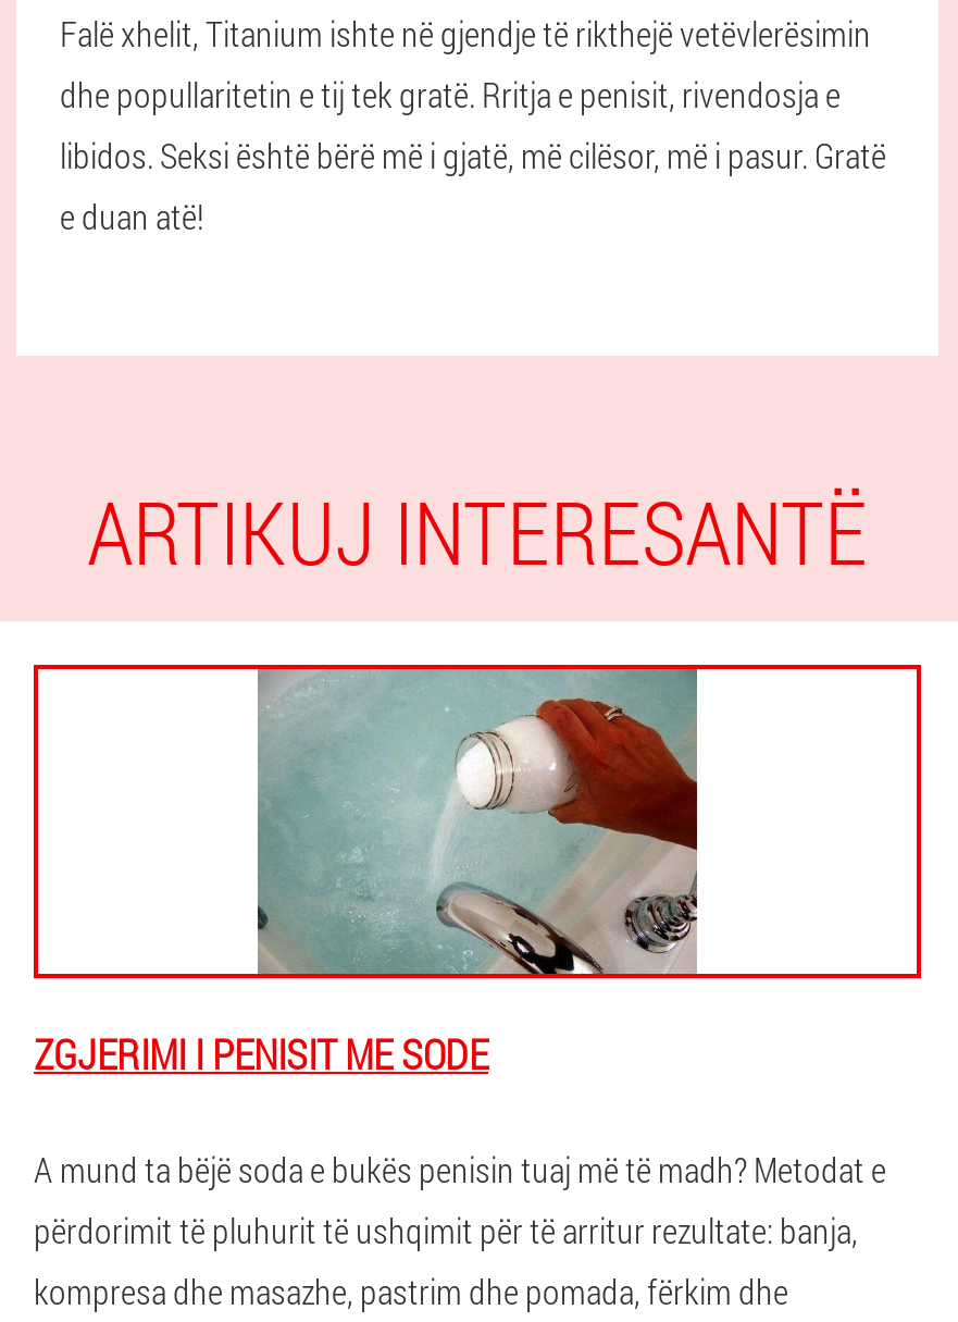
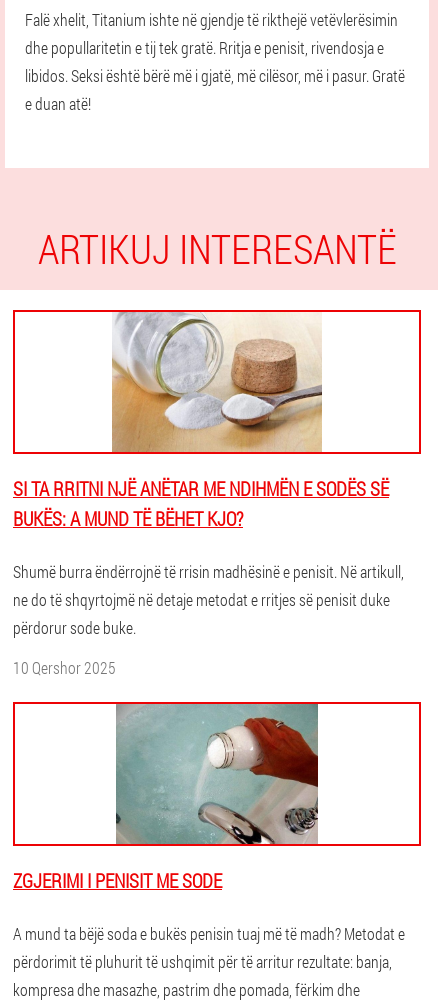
none -> [13,312,404,678] [image] | SI TA RRITNI NJË ANËTAR ME NDIHMËN E SODËS SË | BUKËS: A MUND TË BËHET KJO? | Shumë burra ëndërrojnë të rrisin madhësinë e penisit. Në artikull, | ne do të shqyrtojmë në detaje metodat e rritjes së penisit duke | përdorur sode buke. | 10 Qershor 2025

